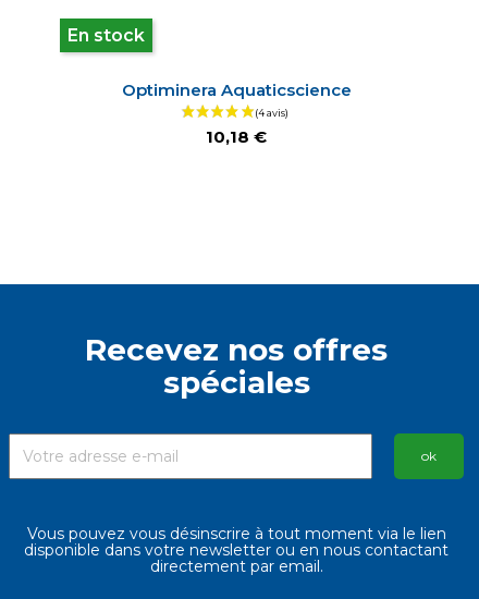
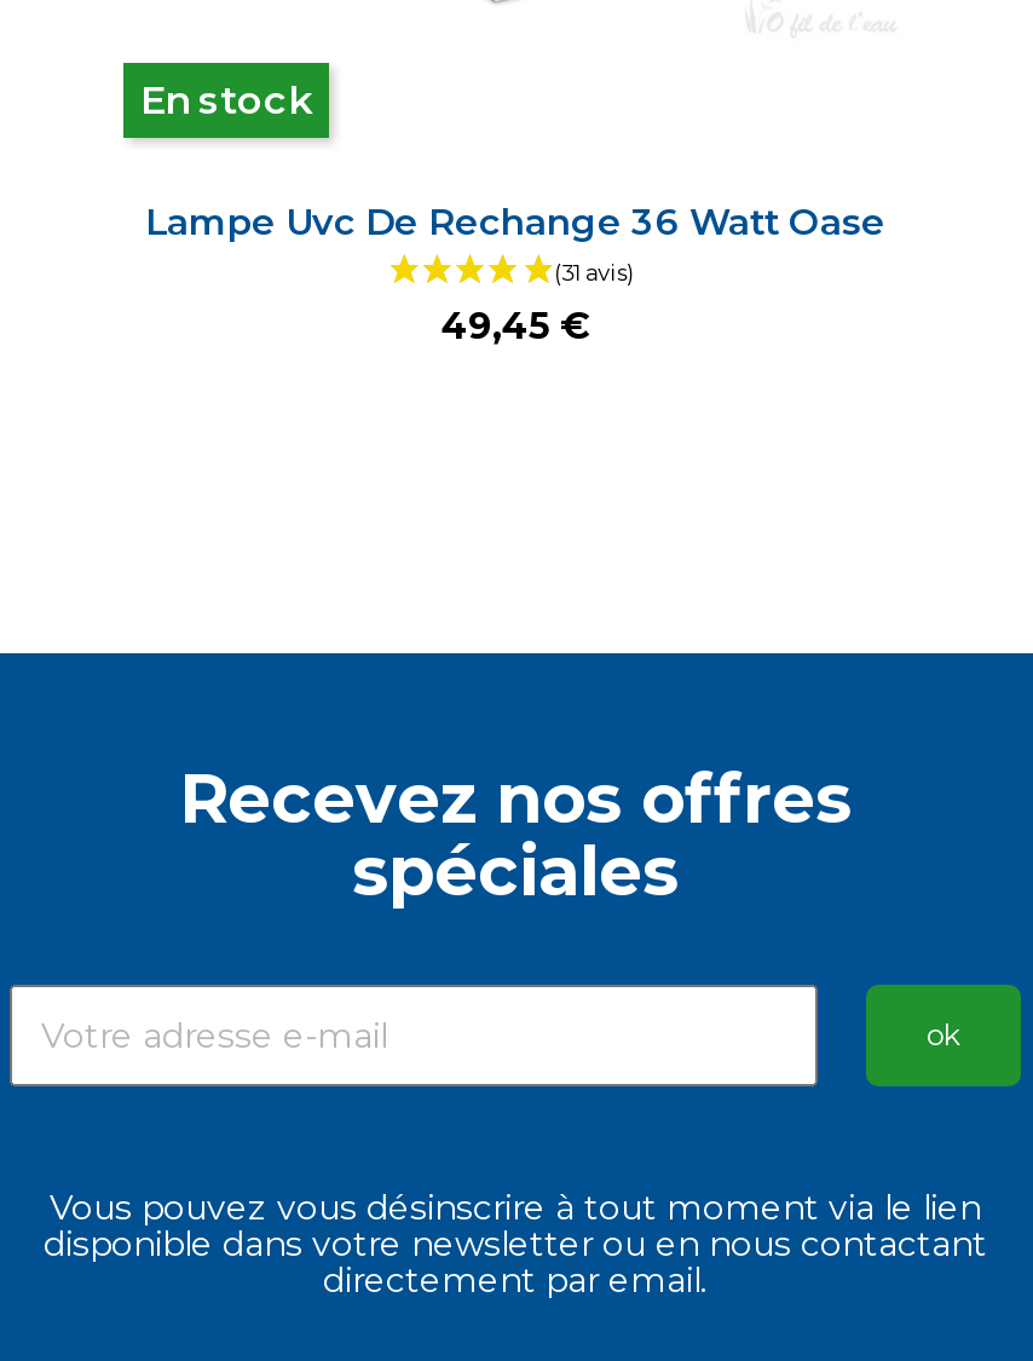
[121,79,351,100] Optiminera Aquaticscience -> [145,198,885,244] Lampe Uvc De Rechange 36 Watt Oase
[206,126,267,147] 10,18 € -> [442,301,589,347] 49,45 €

